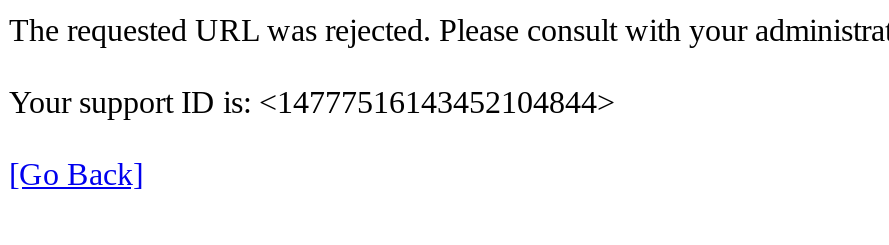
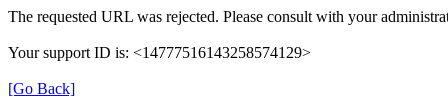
[9,85,615,119] Your support ID is: <14777516143452104844> -> [8,44,311,61] Your support ID is: <14777516143258574129>

